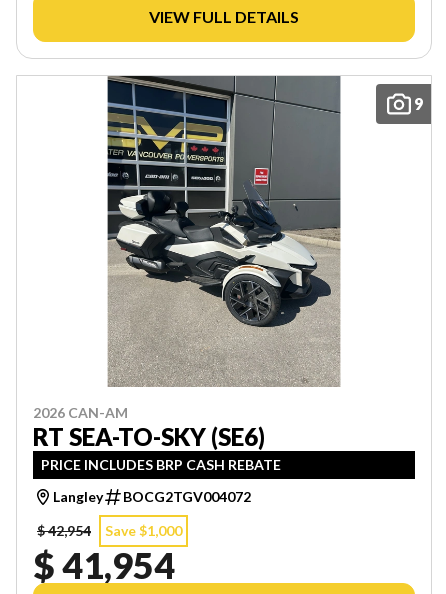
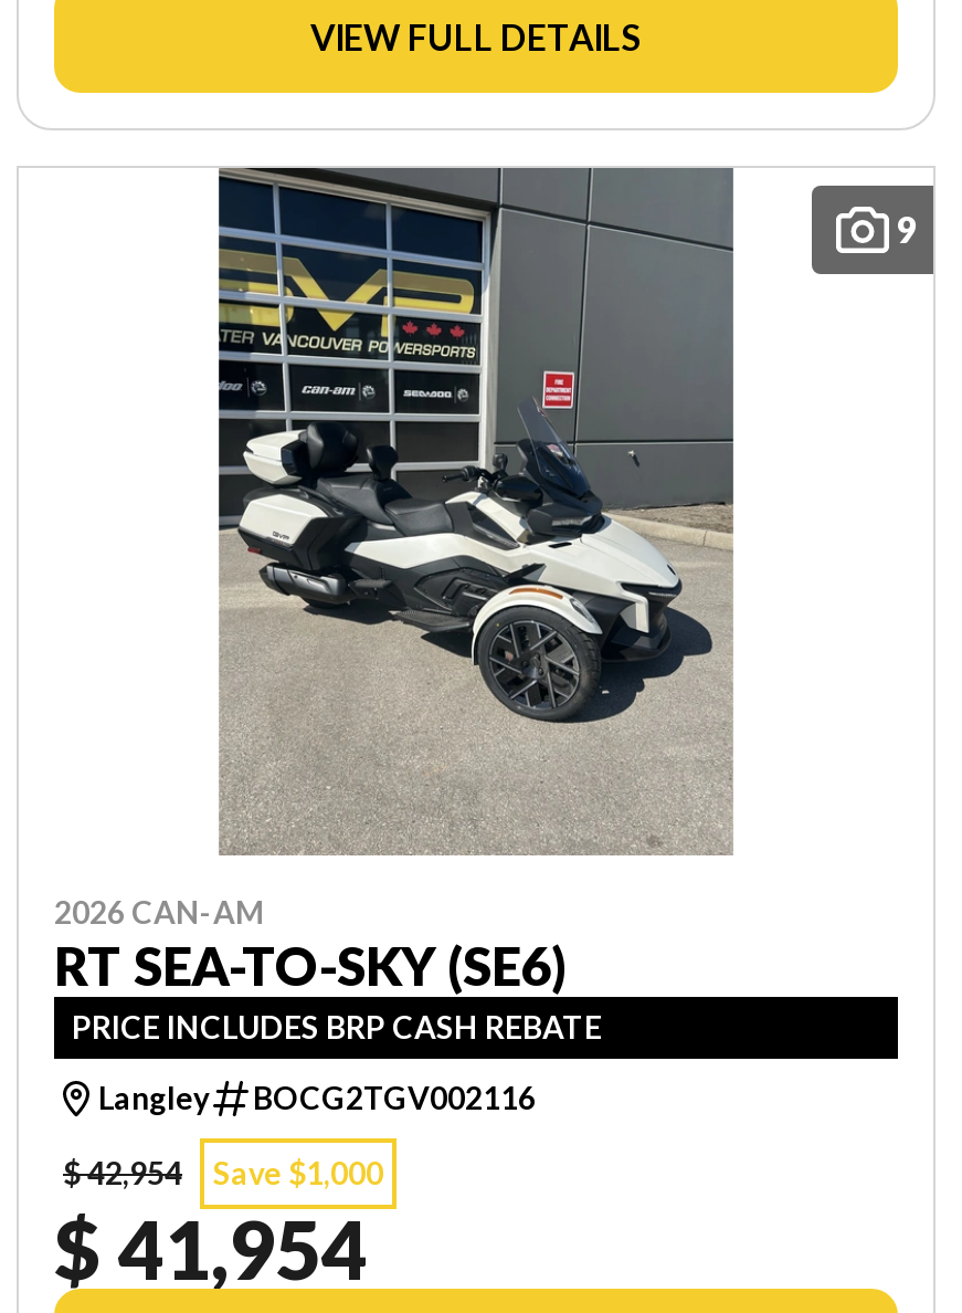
[53,487,251,504] Langley BOCG2TGV004072 -> [98,1078,536,1115] Langley BOCG2TGV002116

